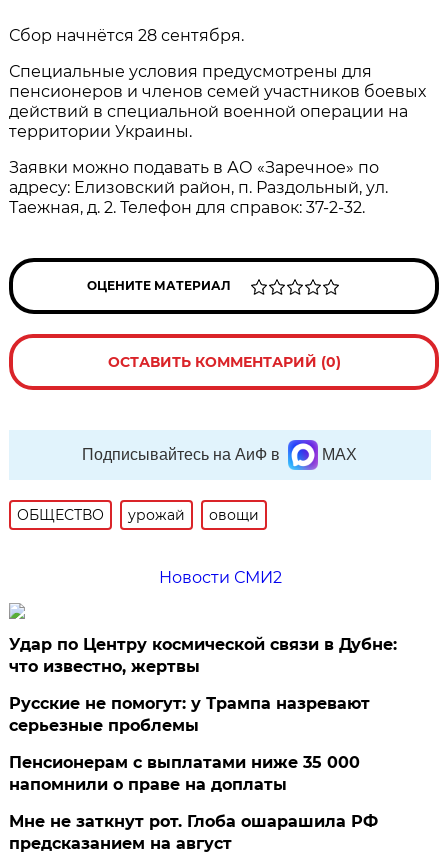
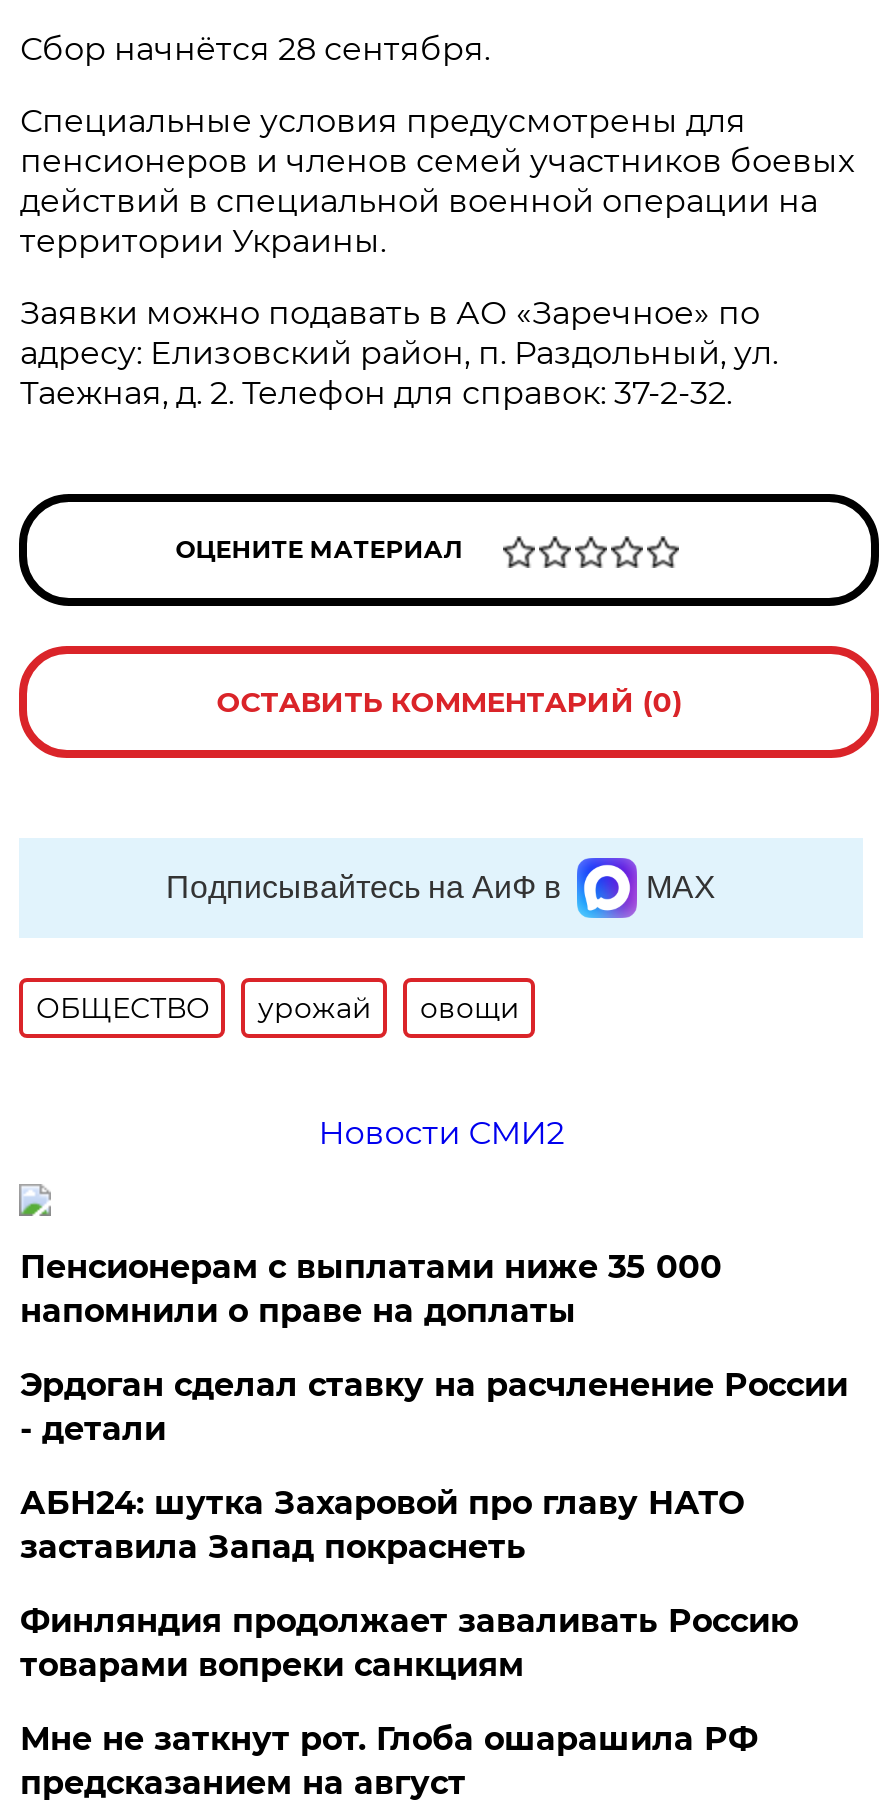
[9,635,397,735] Удар по Центру космической связи в Дубне: | что известно, жертвы | Русские не помогут: у Трампа назревают | серьезные проблемы -> none
moved [9,753,360,794] -> [20,1248,722,1330]: Пенсионерам с выплатами ниже 35 000 | напомнили о праве на доплаты
none -> [20,1366,848,1684] Эрдоган сделал ставку на расчленение России | - детали | АБН24: шутка Захаровой про главу НАТО | заставила Запад покраснеть | Финляндия продолжает заваливать Россию | товарами вопреки санкциям

